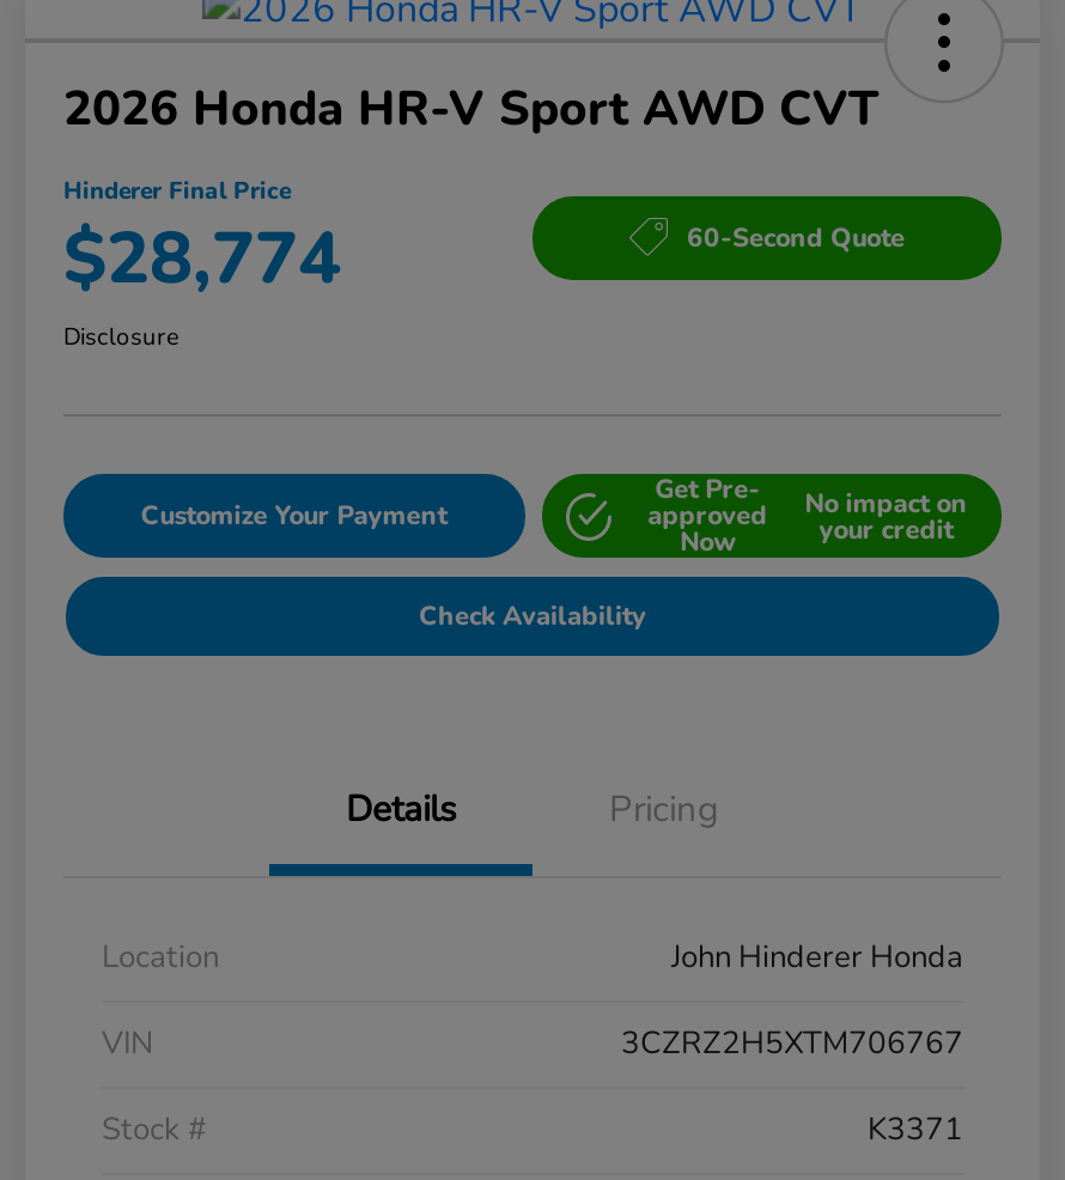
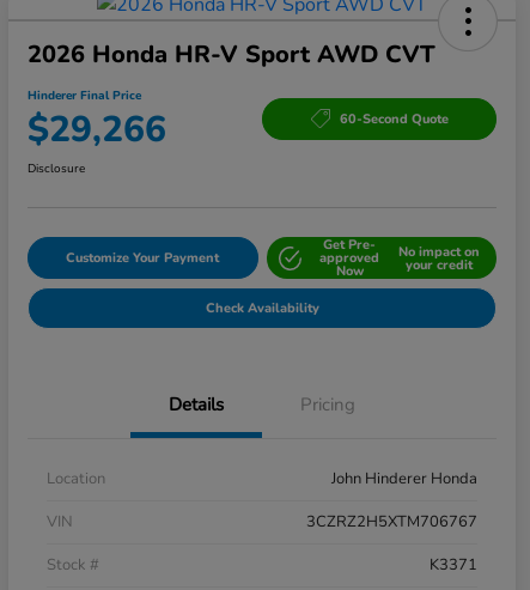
[63,212,341,310] $28,774 -> [28,106,166,155] $29,266

